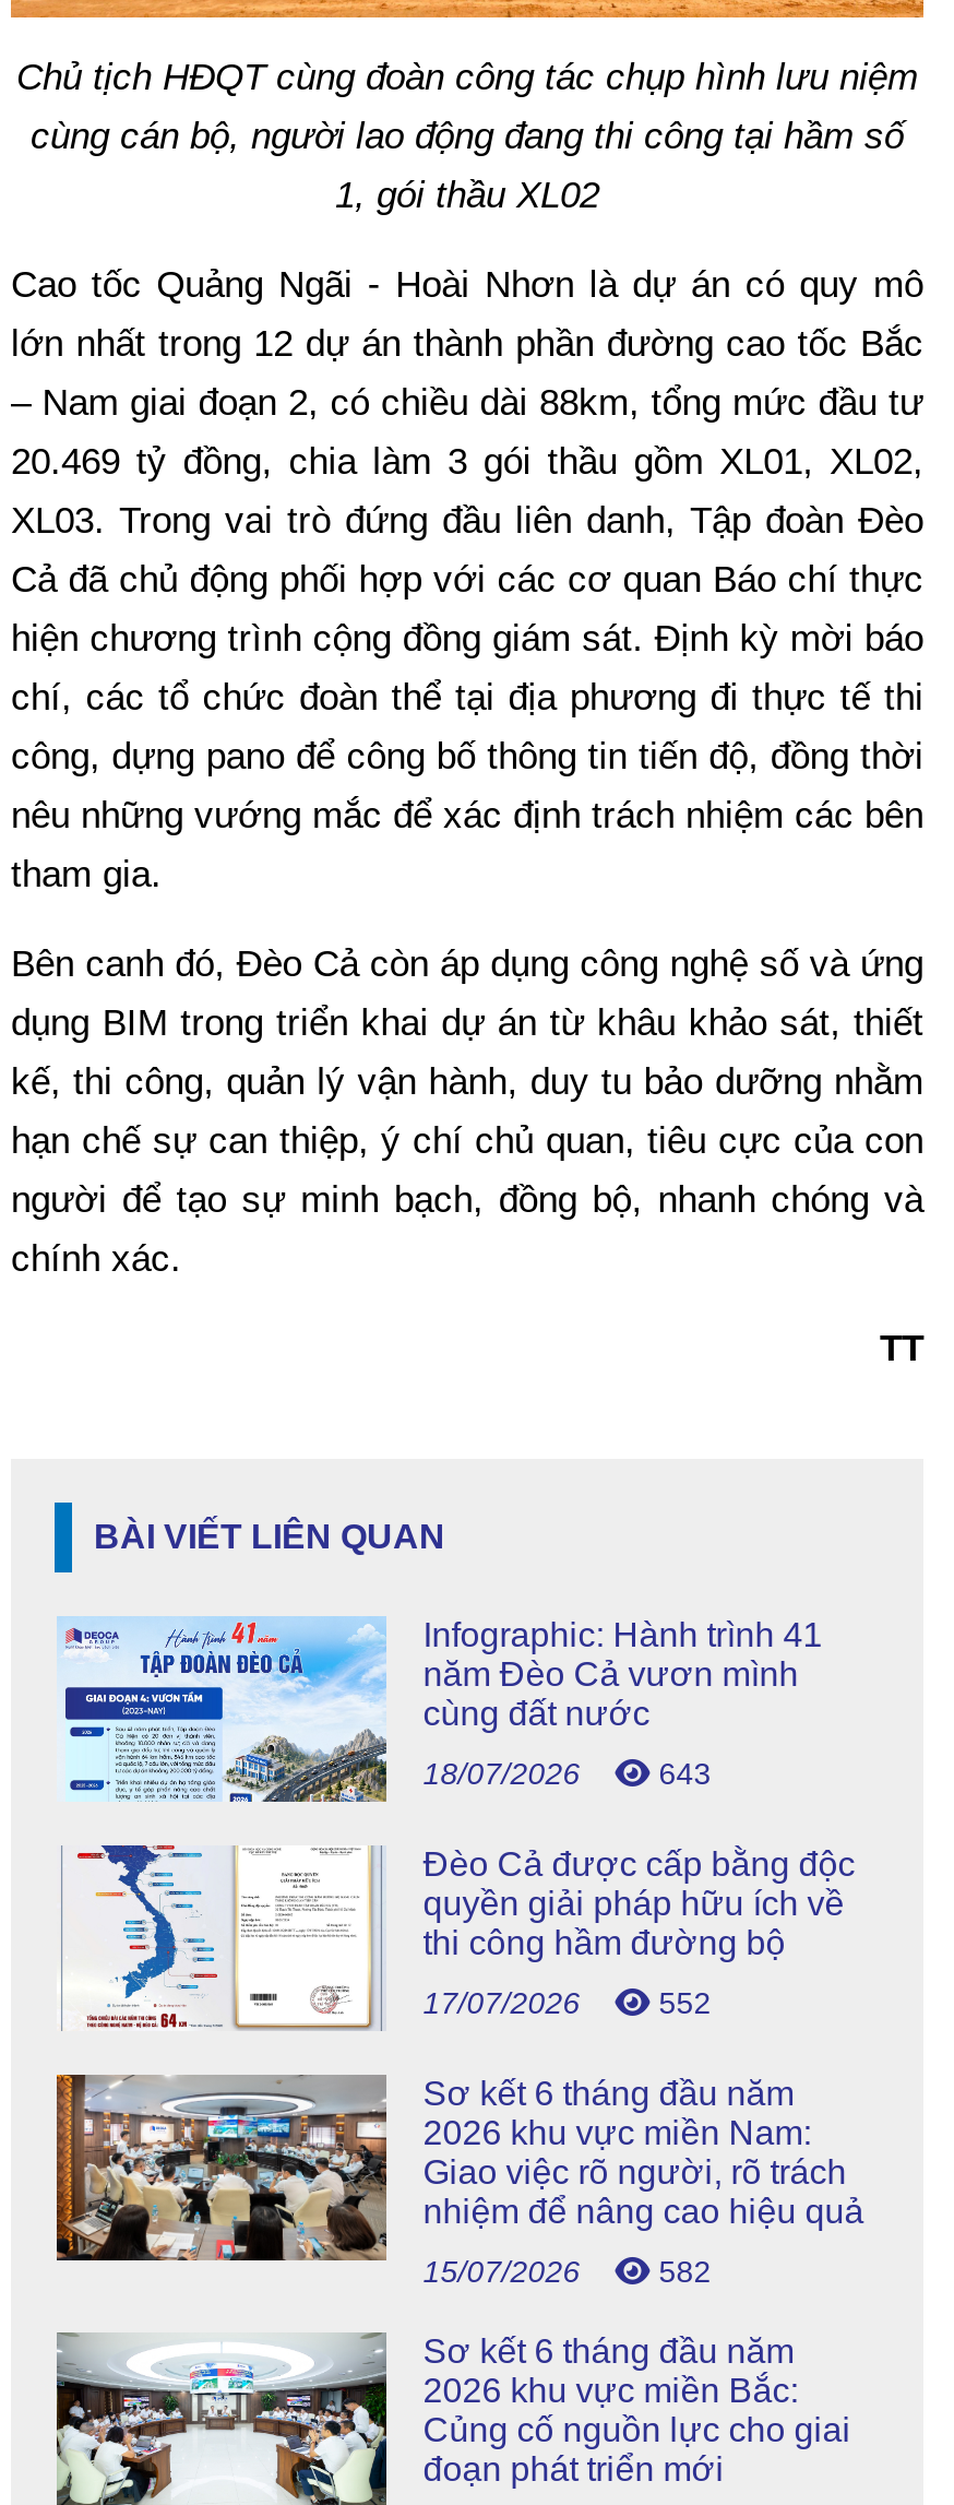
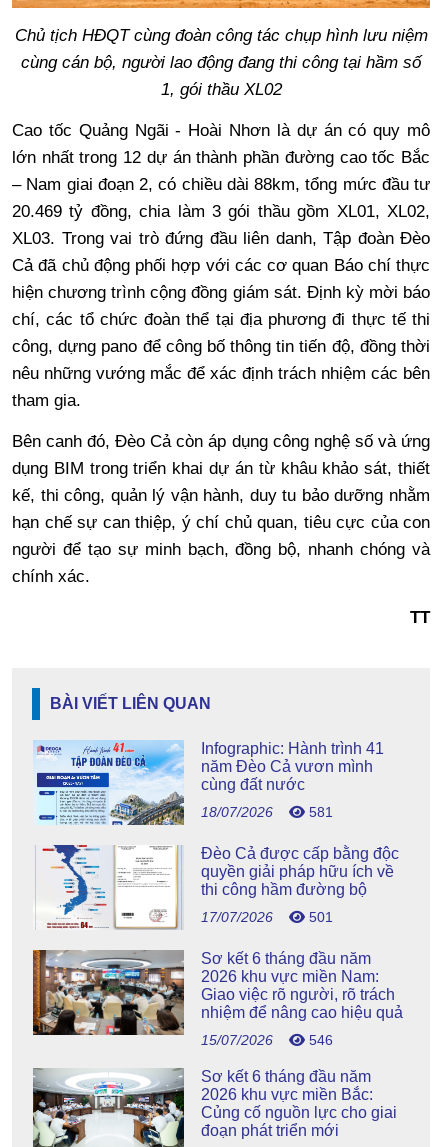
[423,1755,711,1790] 18/07/2026 643 -> [201,804,333,820] 18/07/2026 581
[423,1985,711,2020] 17/07/2026 552 -> [201,909,333,925] 17/07/2026 501
[423,2253,711,2288] 15/07/2026 582 -> [201,1032,333,1048] 15/07/2026 546

